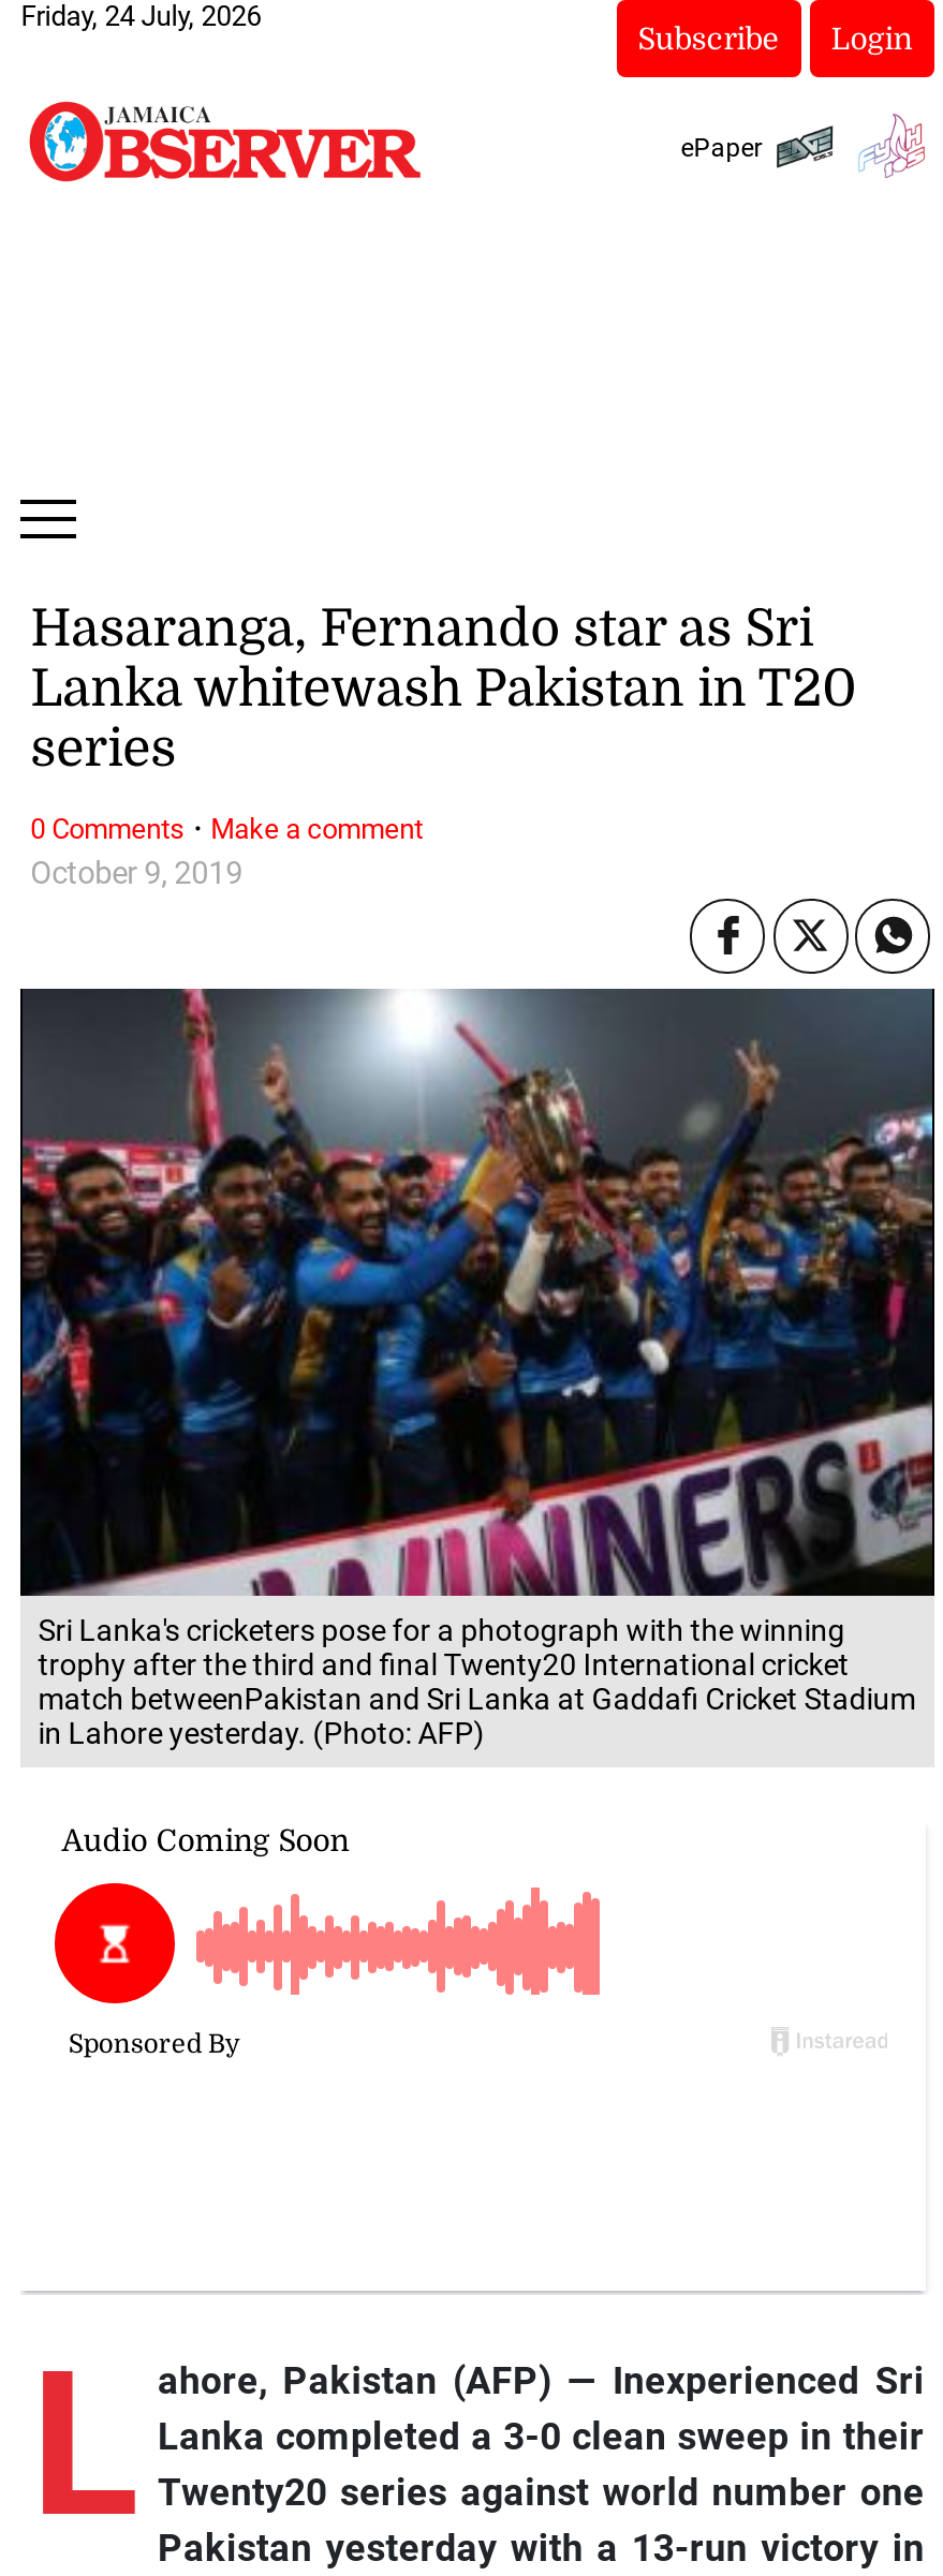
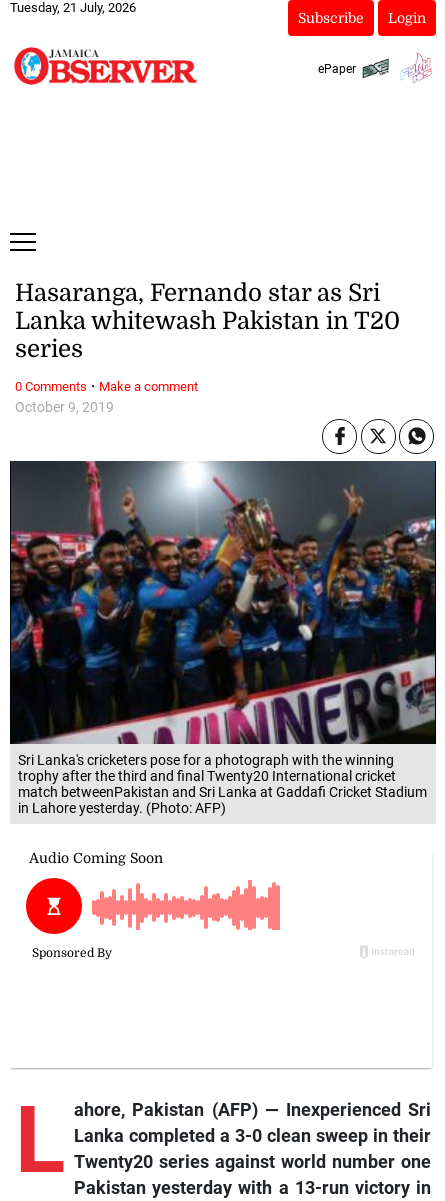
[21,0,261,32] Friday, 24 July, 2026 -> [10,0,136,15] Tuesday, 21 July, 2026

